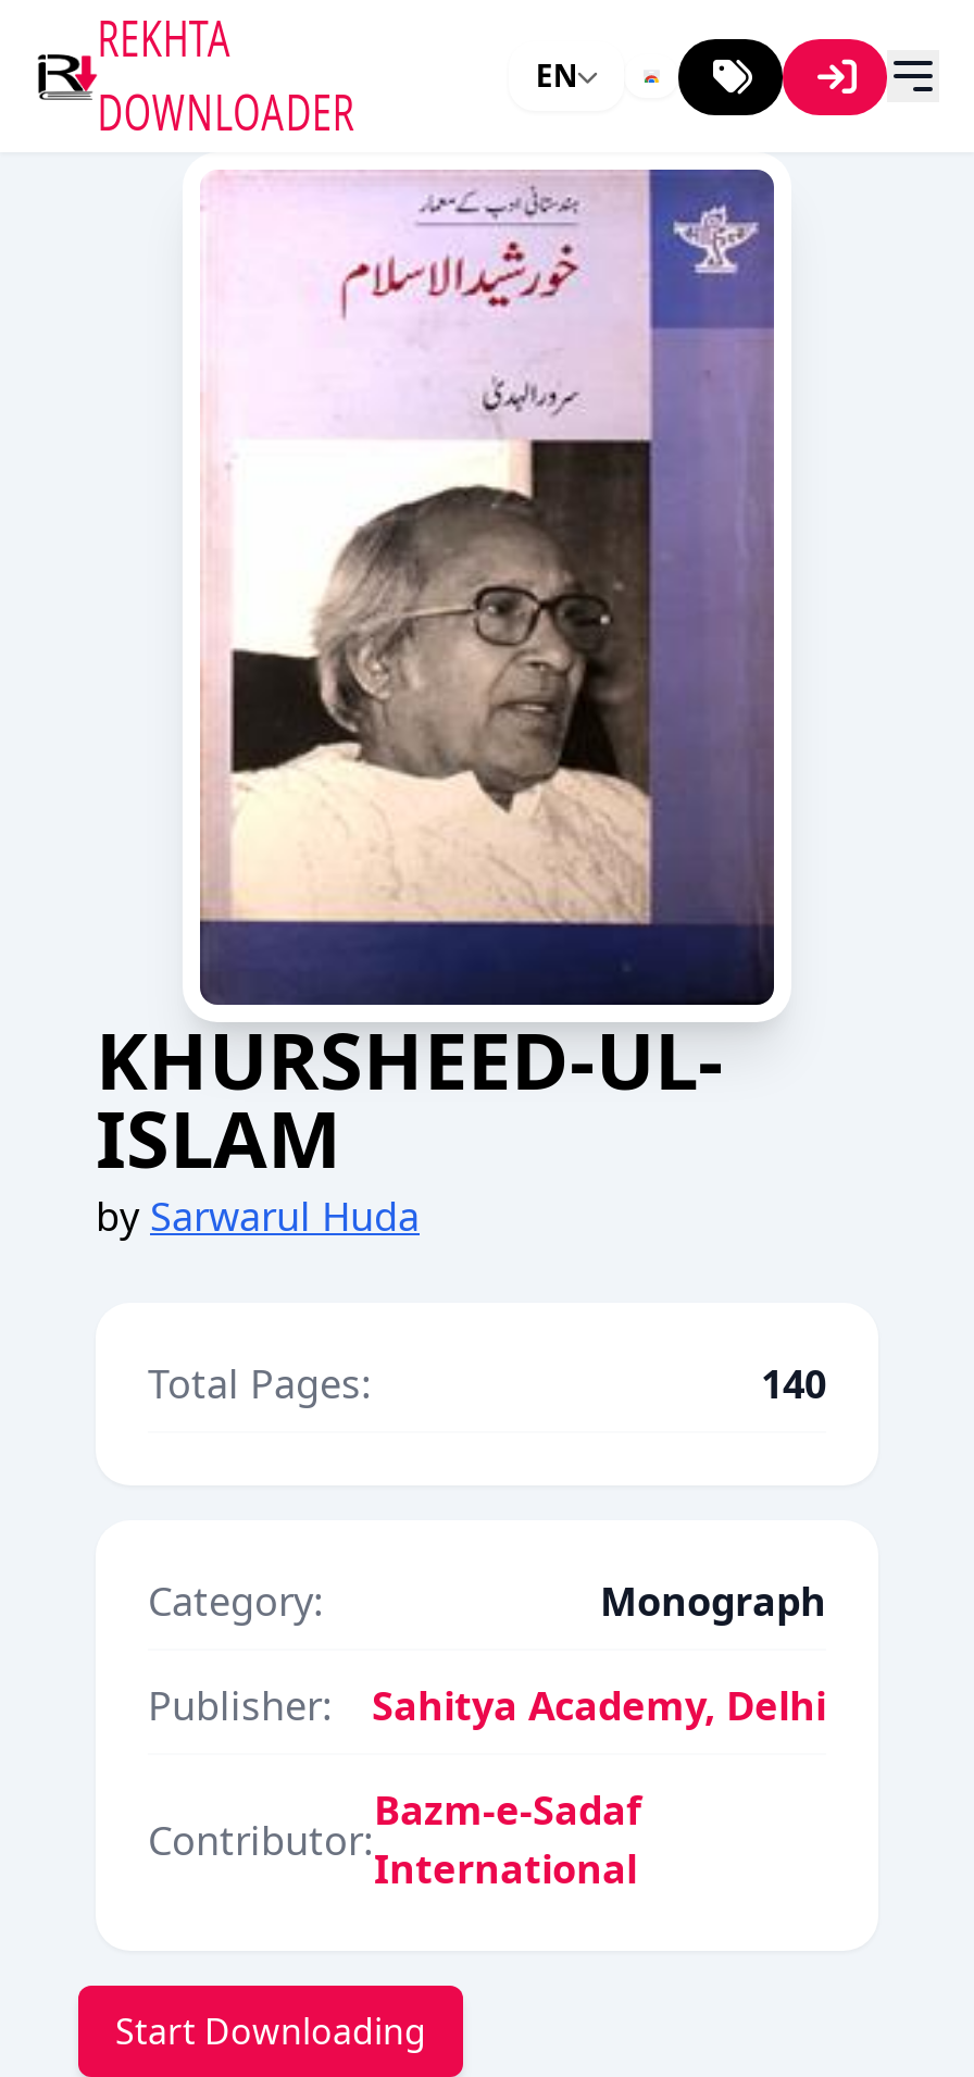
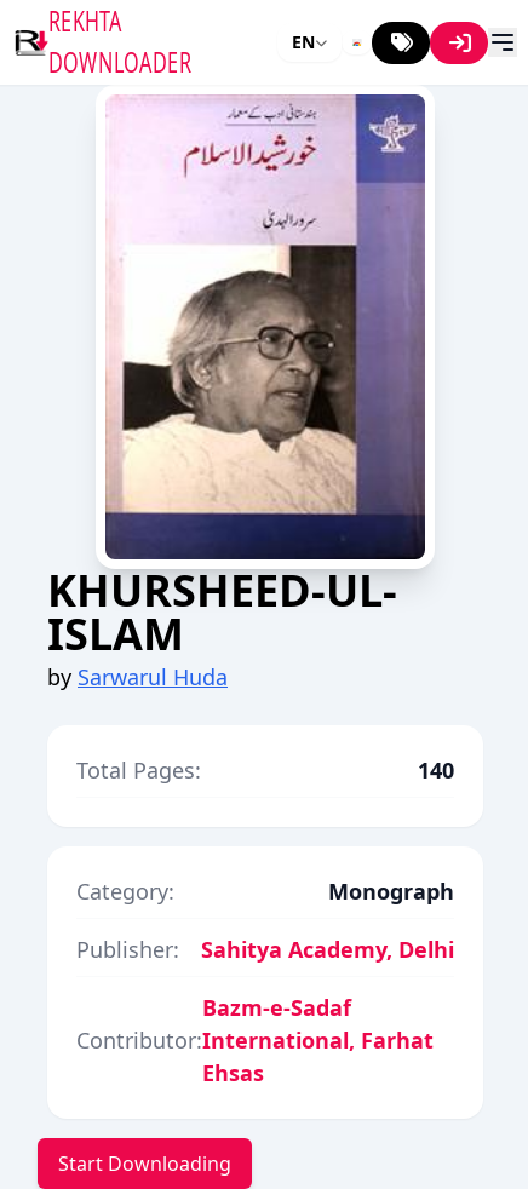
[374,1842,637,1894] International -> [202,1026,434,1087] International, Farhat | Ehsas

